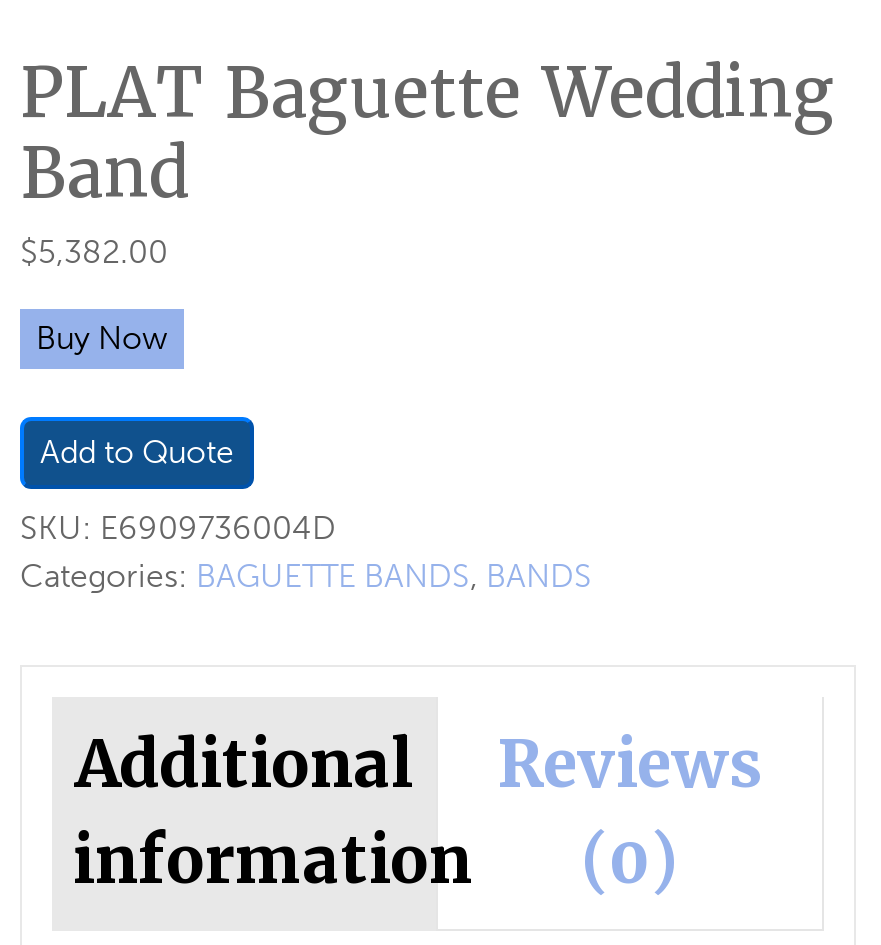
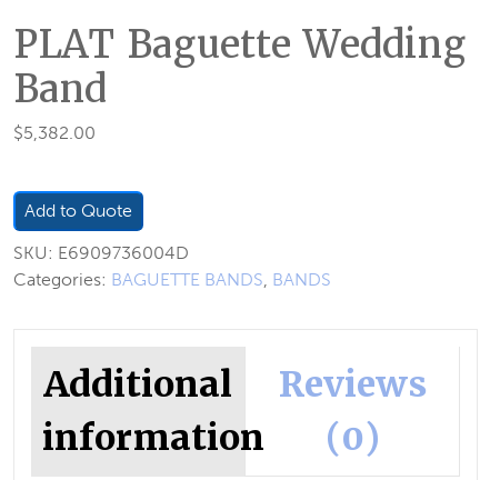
[36,319,168,357] Buy Now -> none

